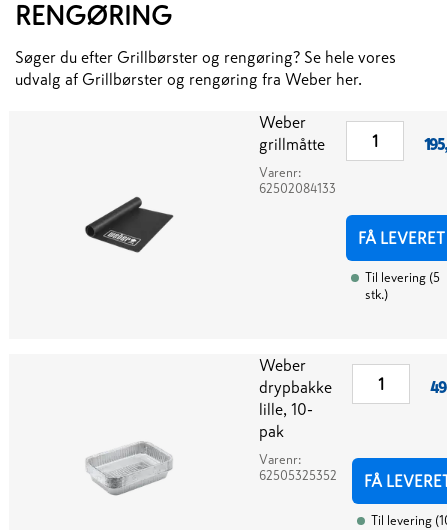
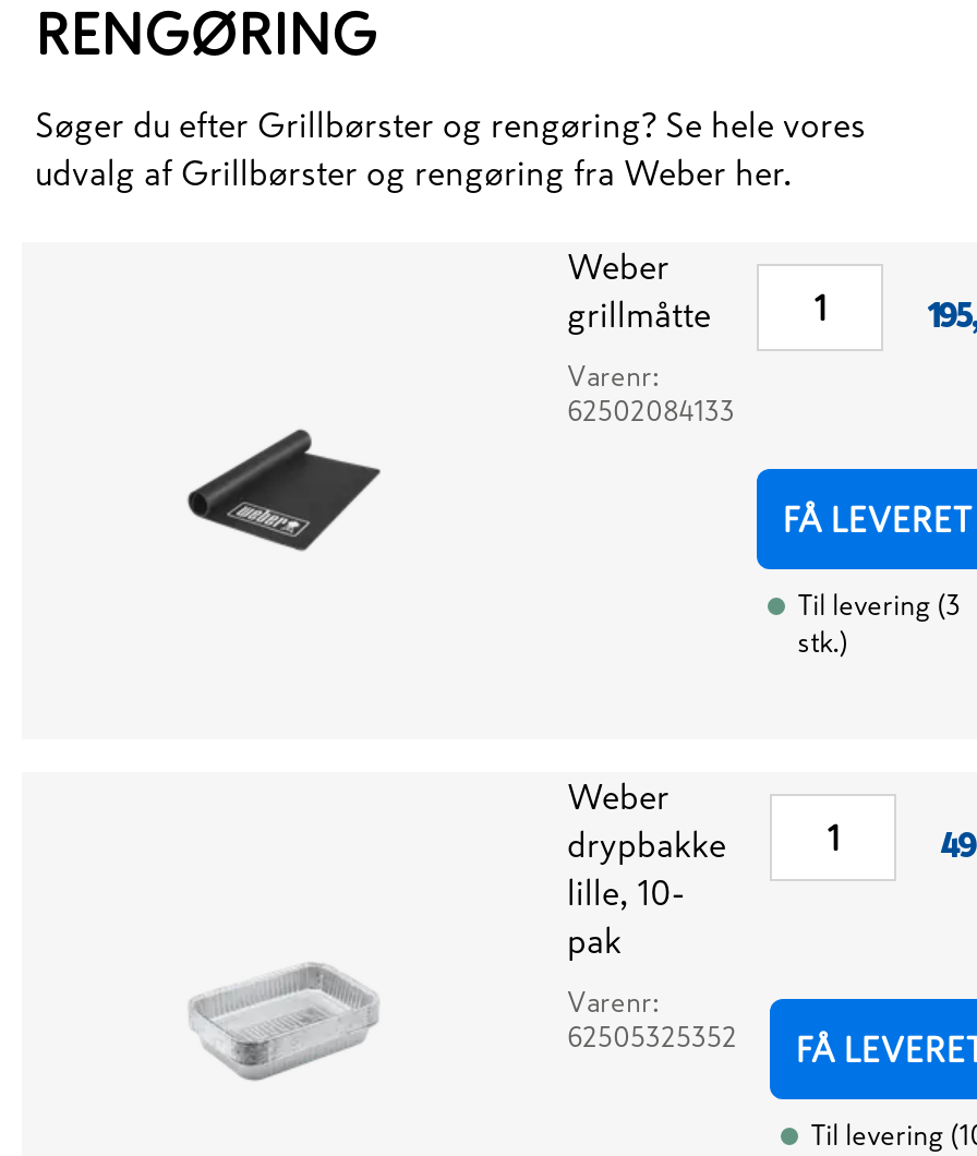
[365,271,440,284] Til levering (5 -> [797,591,961,619] Til levering (3

